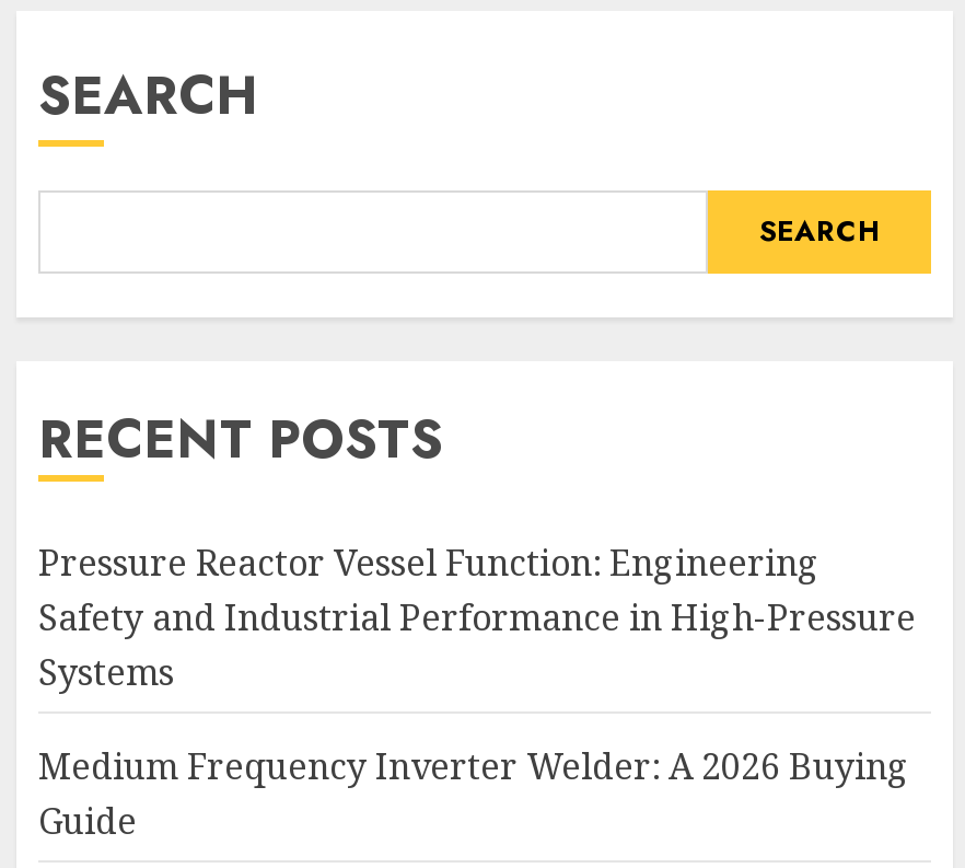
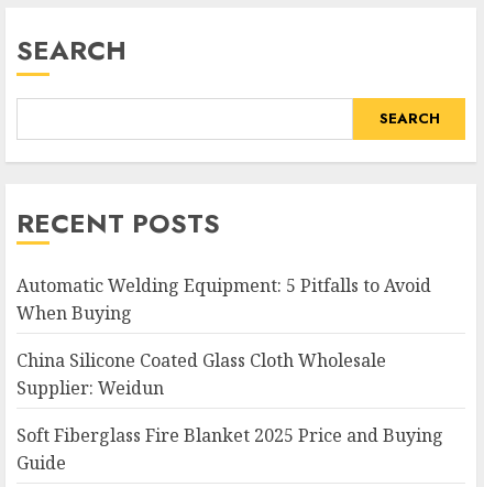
[38,538,916,790] Pressure Reactor Vessel Function: Engineering | Safety and Industrial Performance in High-Pressure | Systems | Medium Frequency Inverter Welder: A 2026 Buying -> [16,273,443,447] Automatic Welding Equipment: 5 Pitfalls to Avoid | When Buying | China Silicone Coated Glass Cloth Wholesale | Supplier: Weidun | Soft Fiberglass Fire Blanket 2025 Price and Buying

